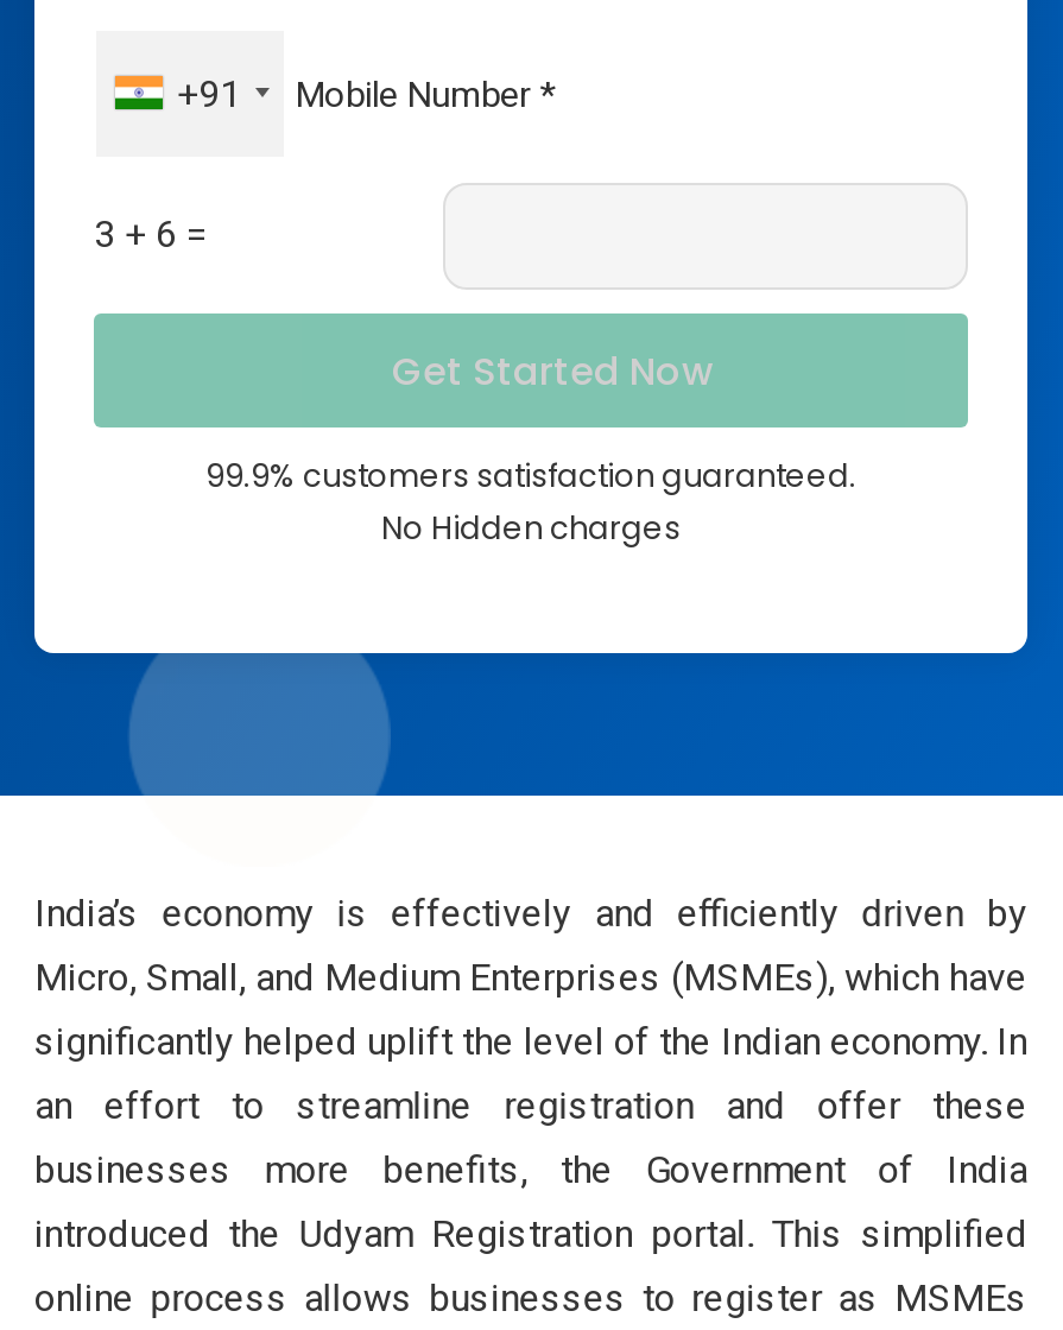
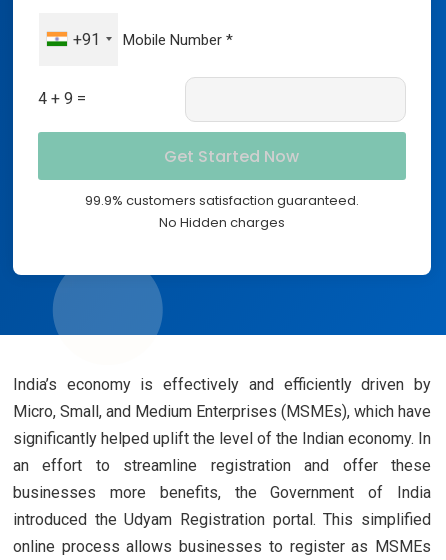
[94,210,208,256] 3 + 6 = -> [38,89,86,108] 4 + 9 =

